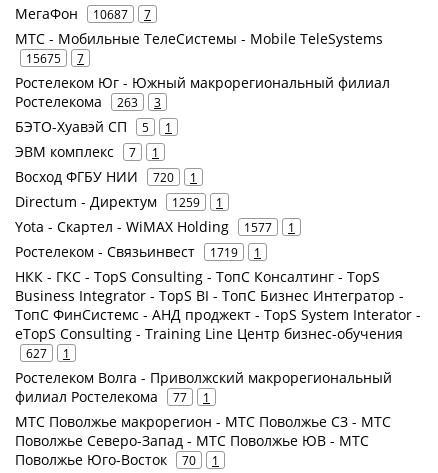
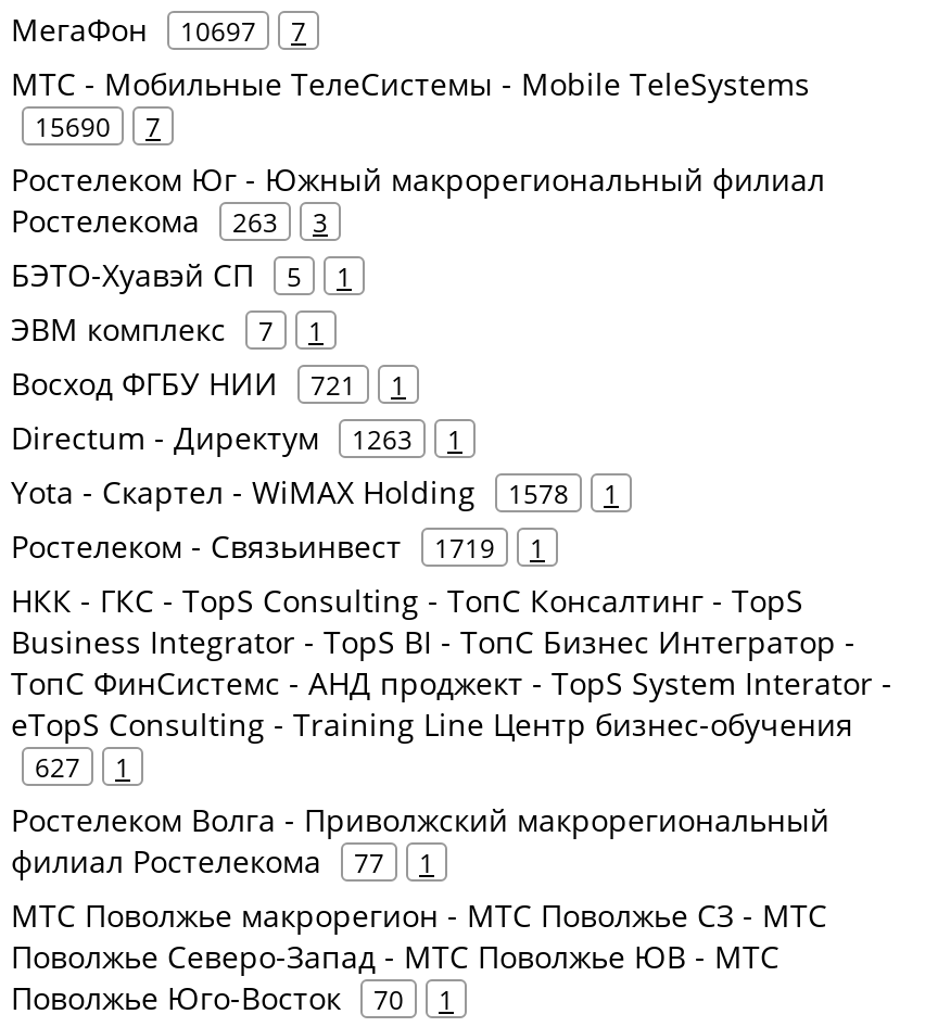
[15,4,151,23] МегаФон 10687 7 -> [11,9,306,50] МегаФон 10697 7
[26,50,84,66] 15675 7 -> [35,109,161,143] 15690 7
[15,167,197,186] Восход ФГБУ НИИ 720 1 -> [11,363,406,404] Восход ФГБУ НИИ 721 1
[15,192,223,211] Directum - Директум 1259 1 -> [11,417,462,458] Directum - Директум 1263 1
[15,217,295,236] Yota - Скартел - WiMAX Holding 1577 1 -> [11,471,619,512] Yota - Скартел - WiMAX Holding 1578 1

